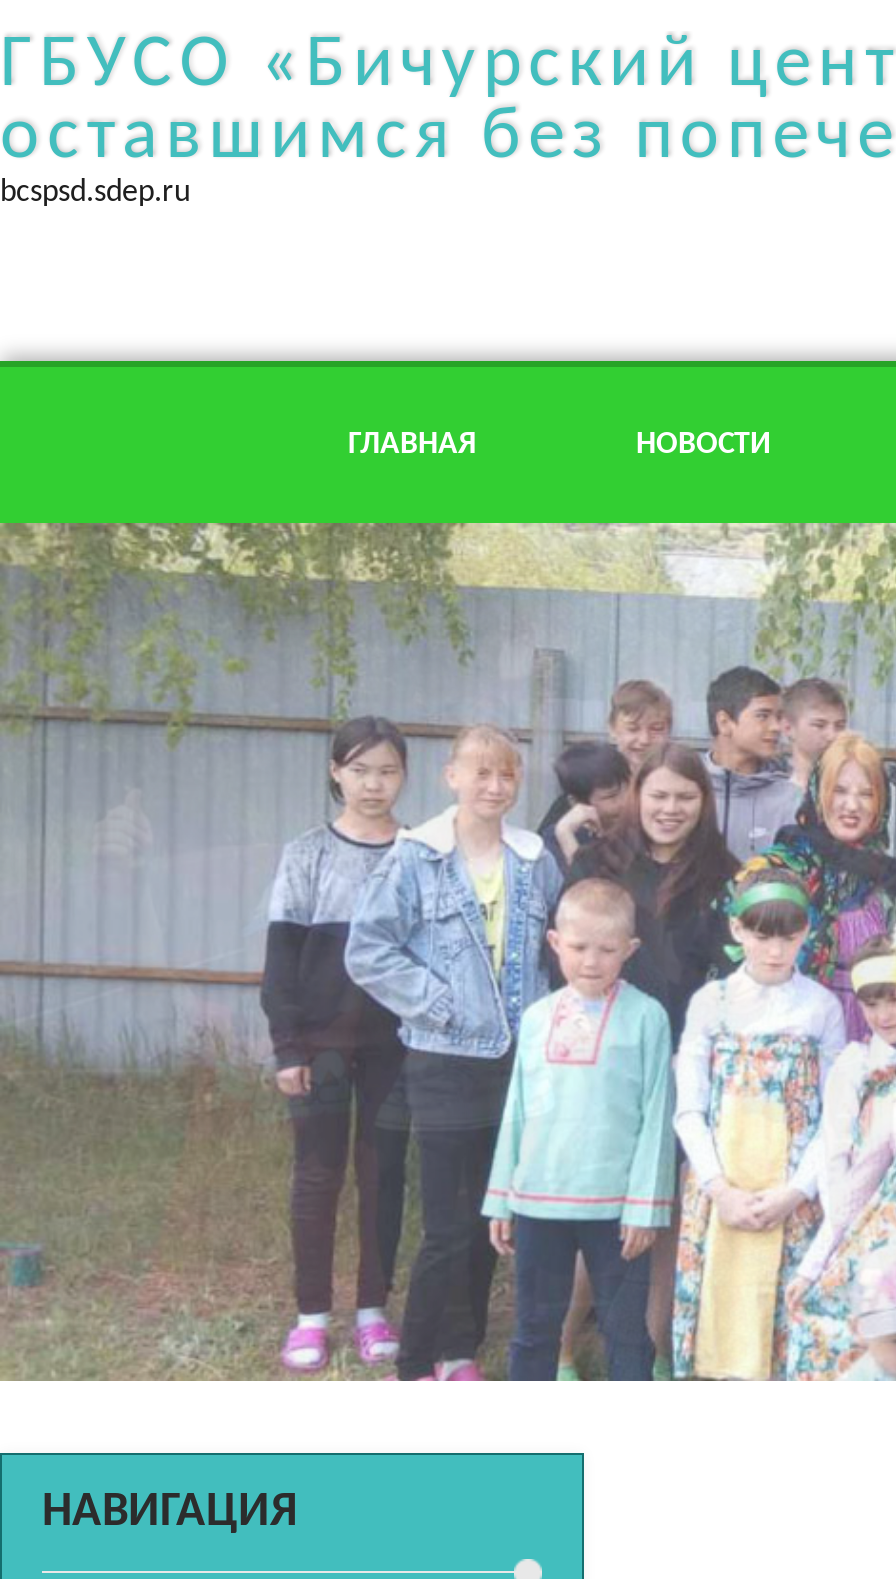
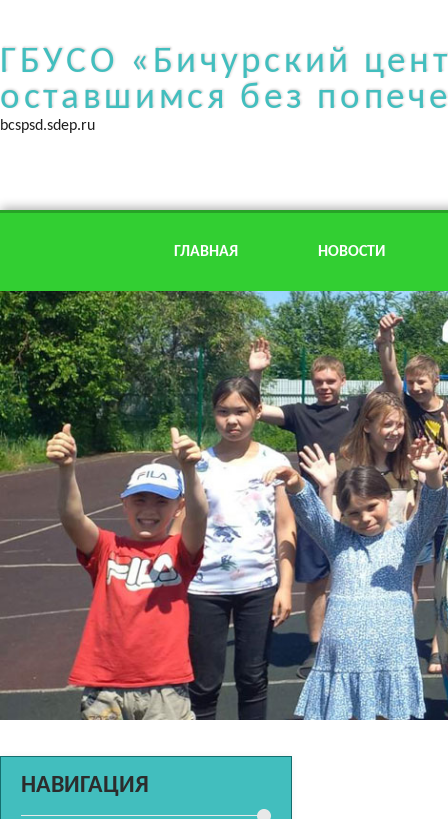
[6,521,890,1383] [image] -> [3,290,445,721] [image]

